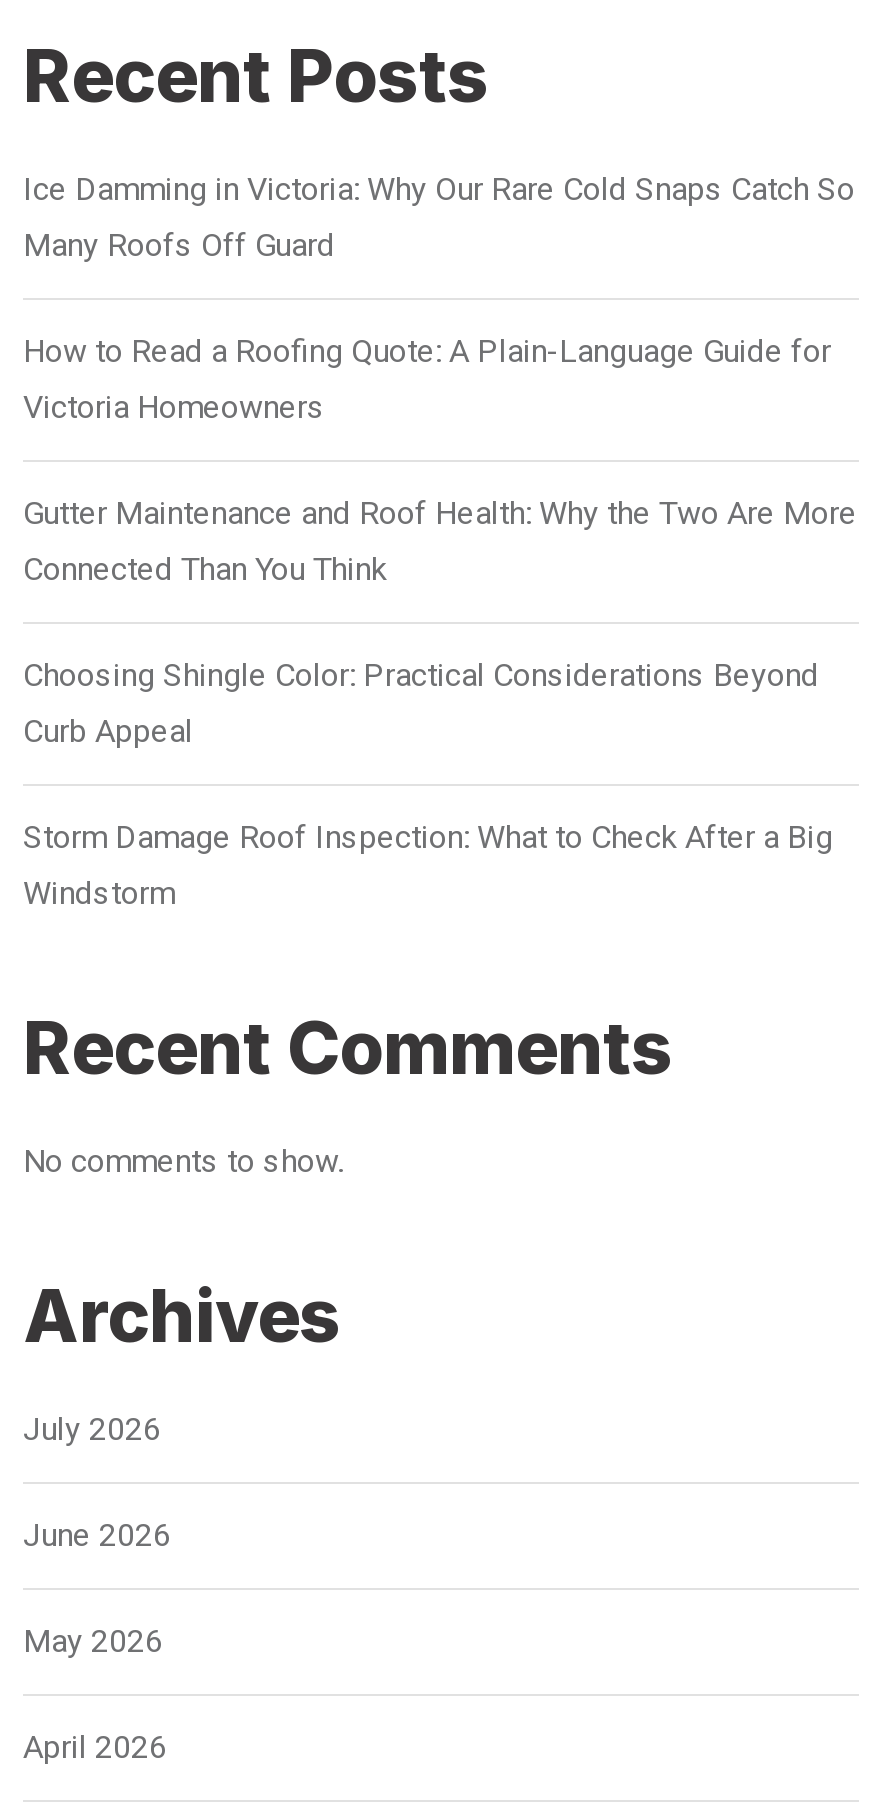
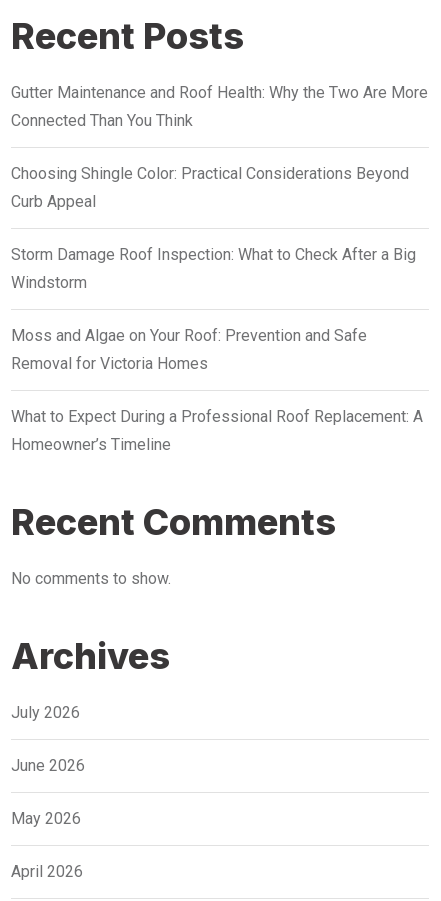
[23,170,855,426] Ice Damming in Victoria: Why Our Rare Cold Snaps Catch So | Many Roofs Off Guard | How to Read a Roofing Quote: A Plain-Language Guide for | Victoria Homeowners -> none
moved [23,494,857,912] -> [11,83,428,292]: Gutter Maintenance and Roof Health: Why the Two Are More | Connected Than You Think | Choosing Shingle Color: Practical Considerations Beyond | Curb Appeal | Storm Damage Roof Inspection: What to Check After a Big | Windstorm
none -> [11,326,423,454] Moss and Algae on Your Roof: Prevention and Safe | Removal for Victoria Homes | What to Expect During a Professional Roof Replacement: A | Homeowner’s Timeline

